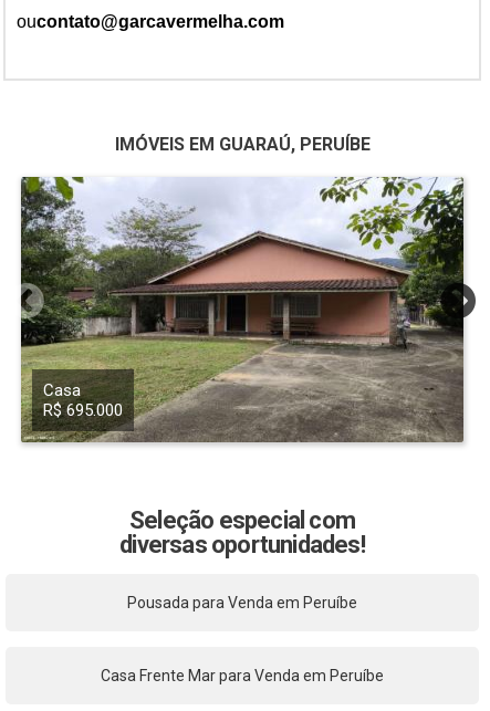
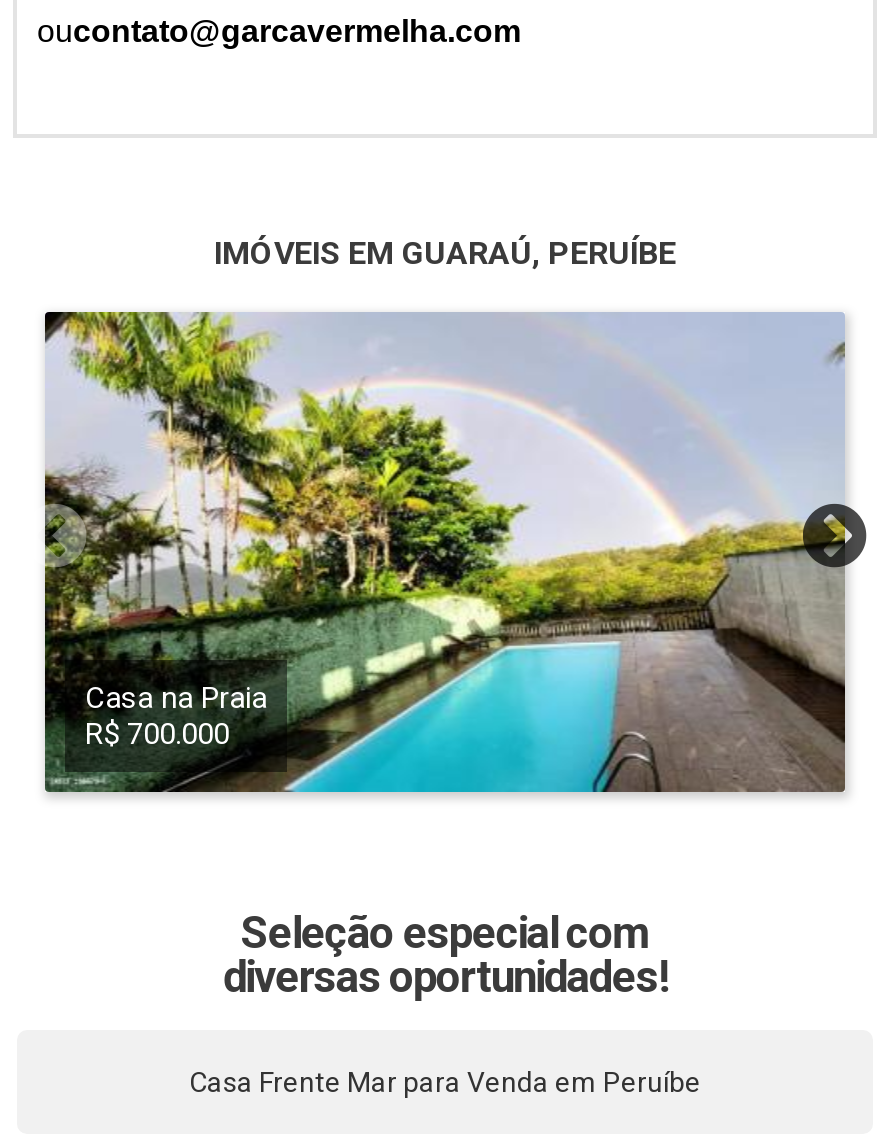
[20,176,465,443] [image] | Casa | R$ 695.000 -> [43,310,847,794] [image] | Casa na Praia | R$ 700.000
[127,594,357,611] Pousada para Venda em Peruíbe -> none

